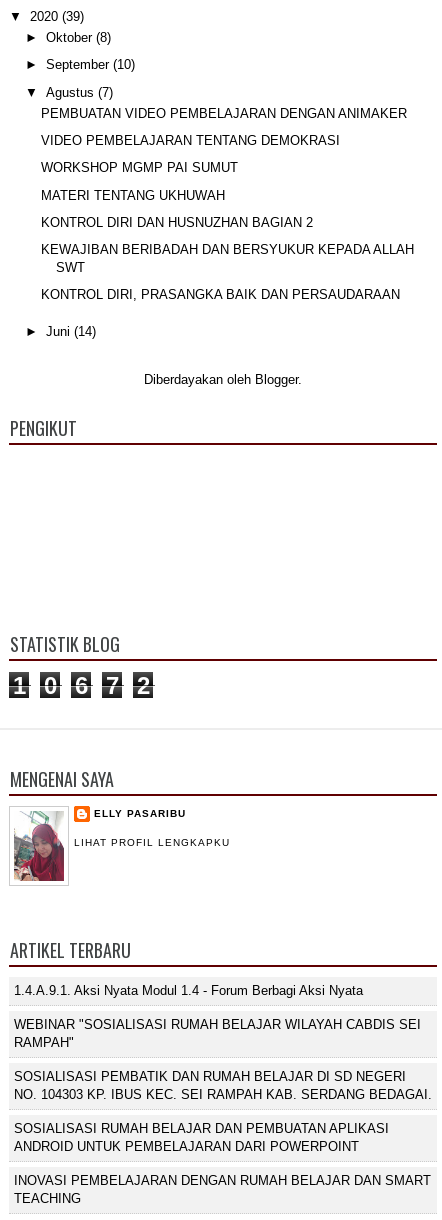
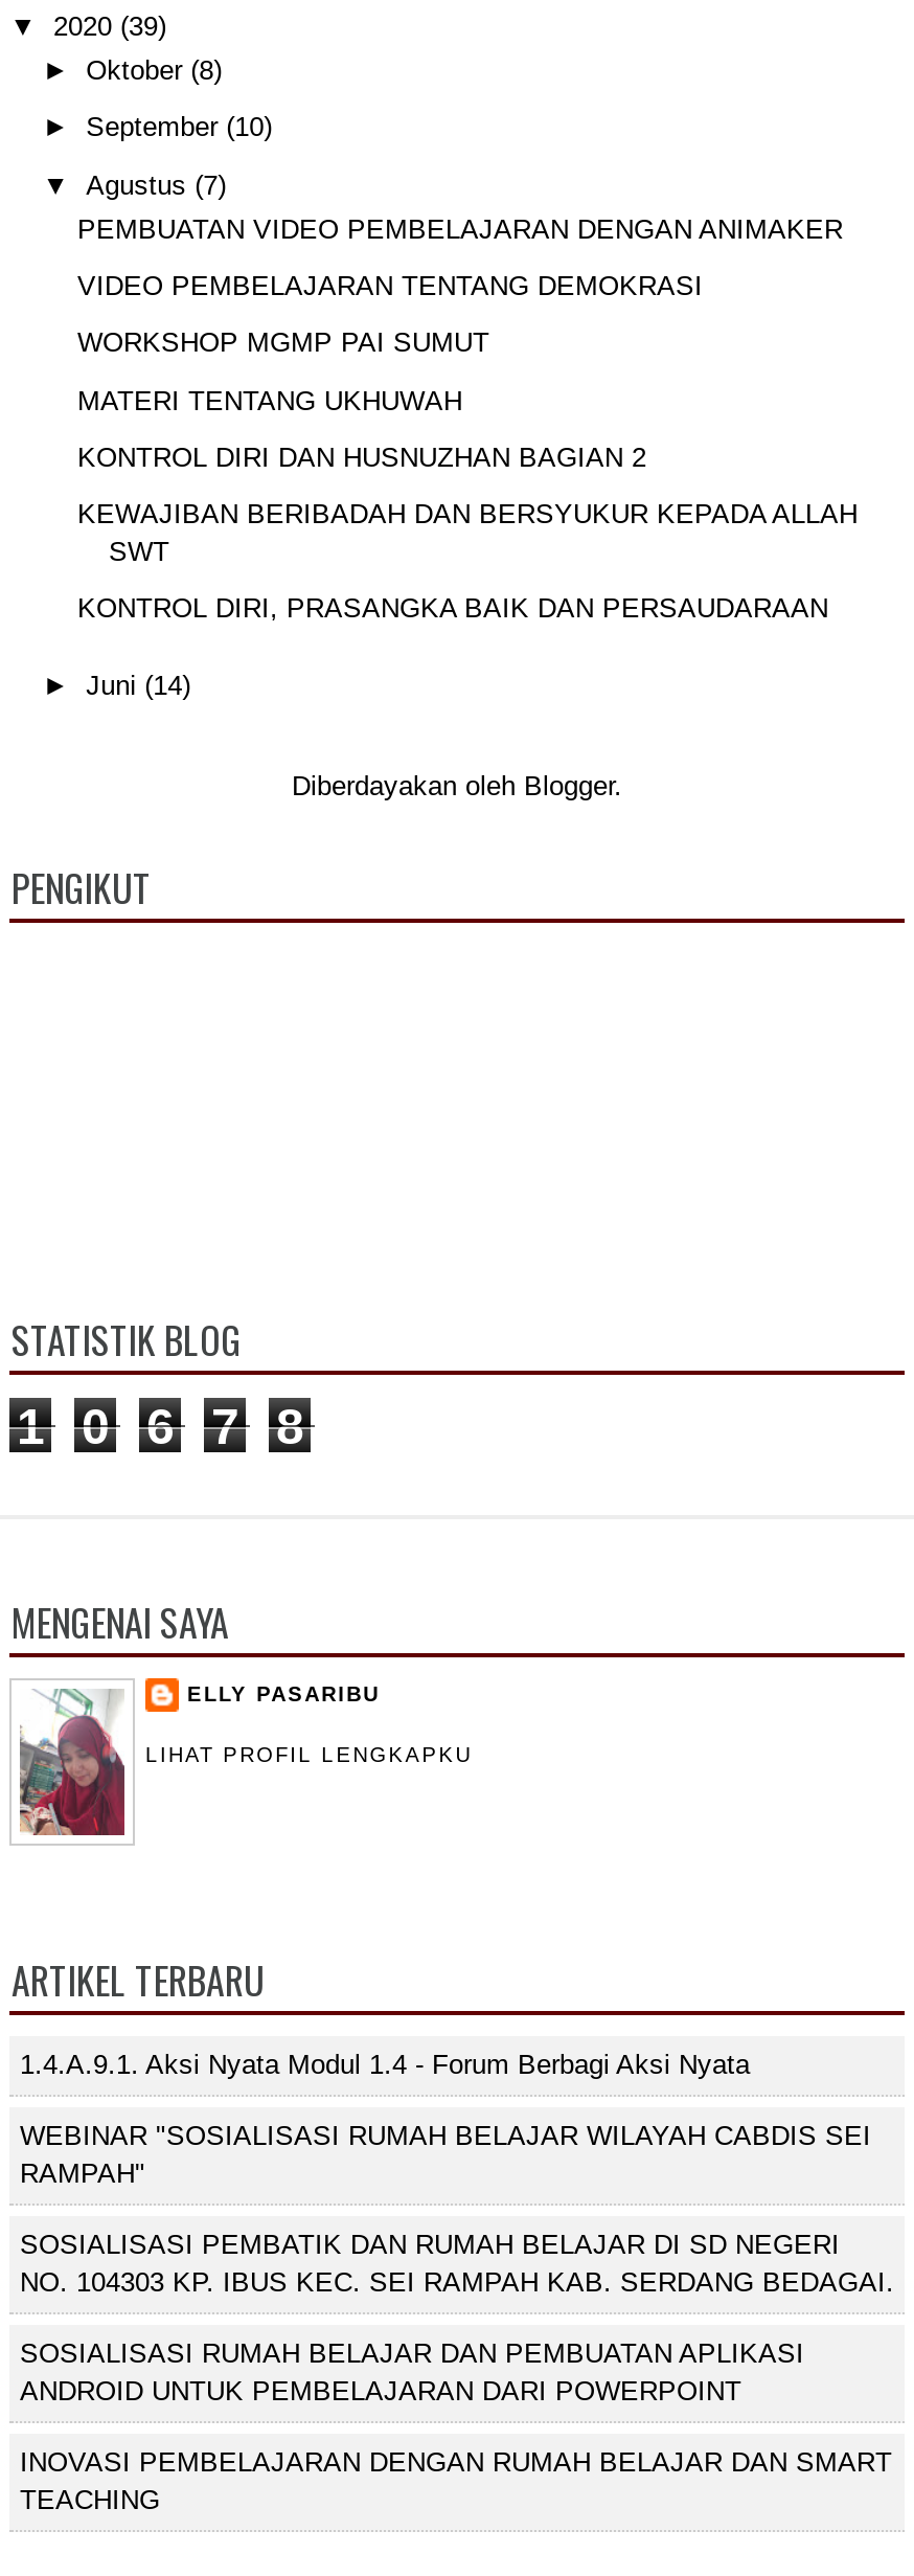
[136,672,149,699] 2 -> [276,1398,303,1455] 8

